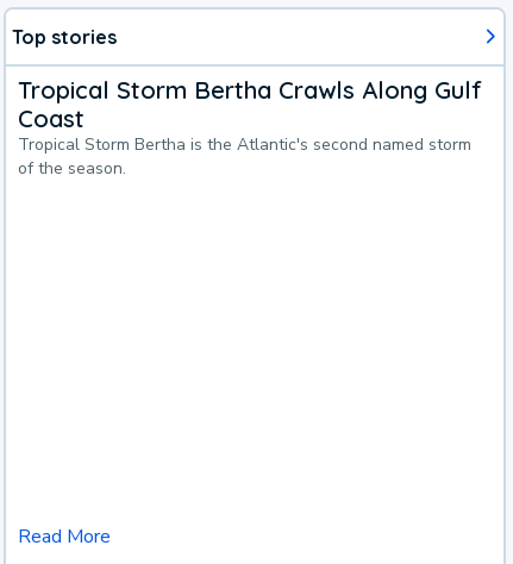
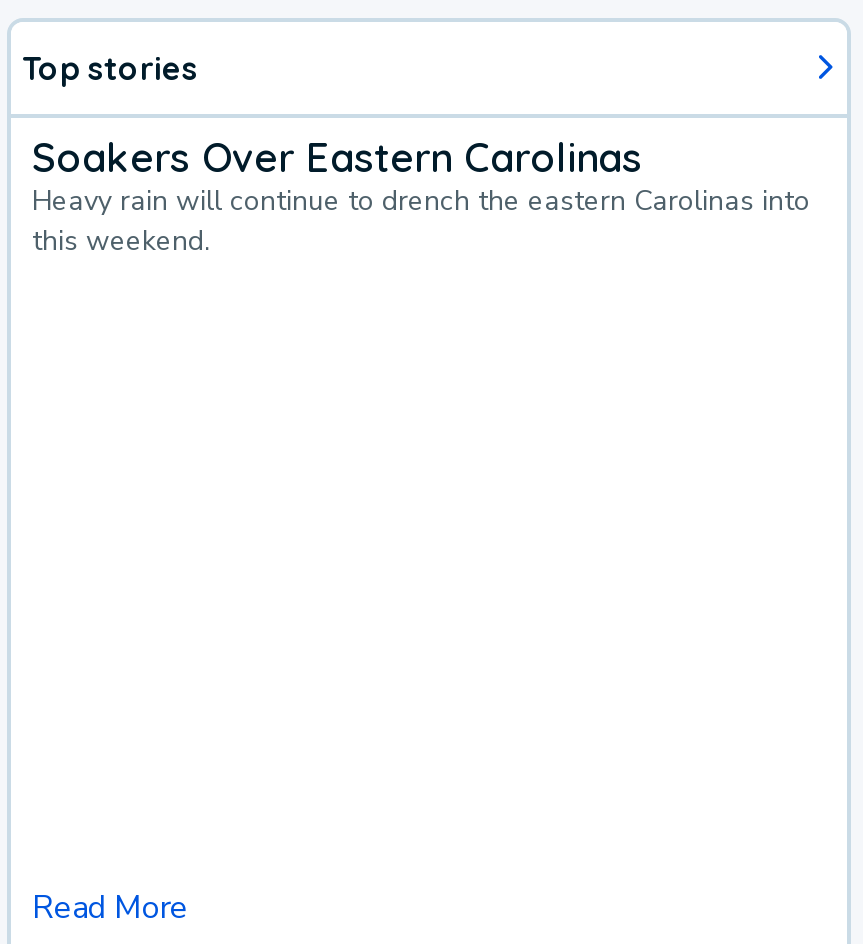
[18,75,483,179] Tropical Storm Bertha Crawls Along Gulf | Coast | Tropical Storm Bertha is the Atlantic's second named storm | of the season. -> [32,131,810,259] Soakers Over Eastern Carolinas | Heavy rain will continue to drench the eastern Carolinas into | this weekend.

